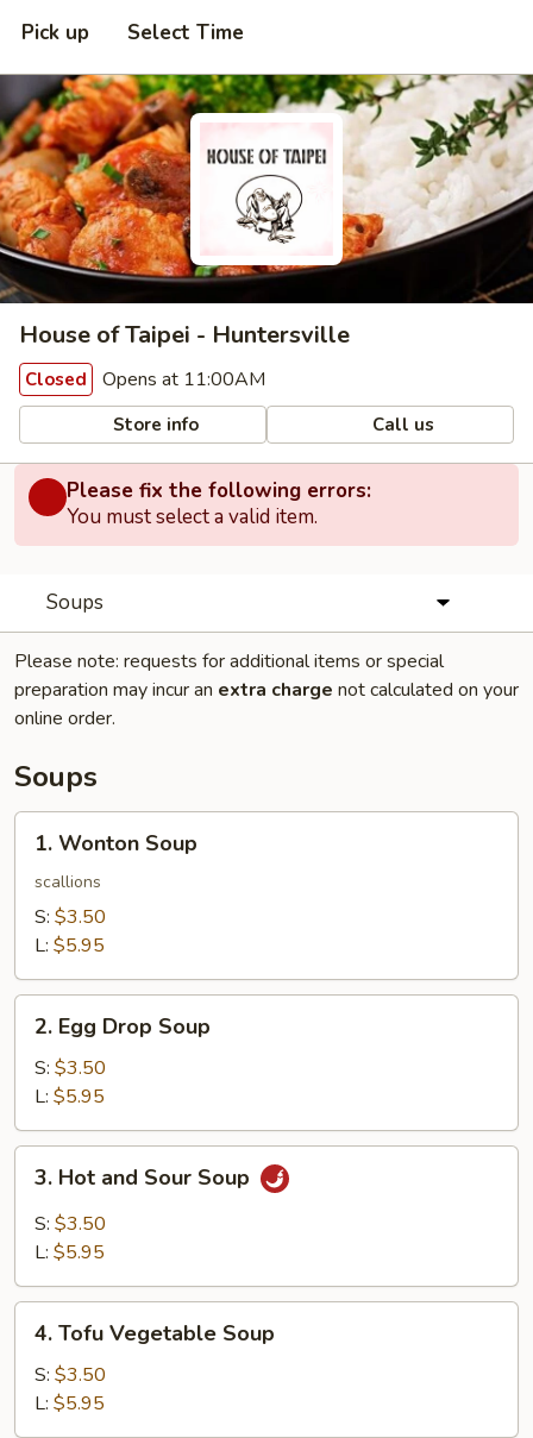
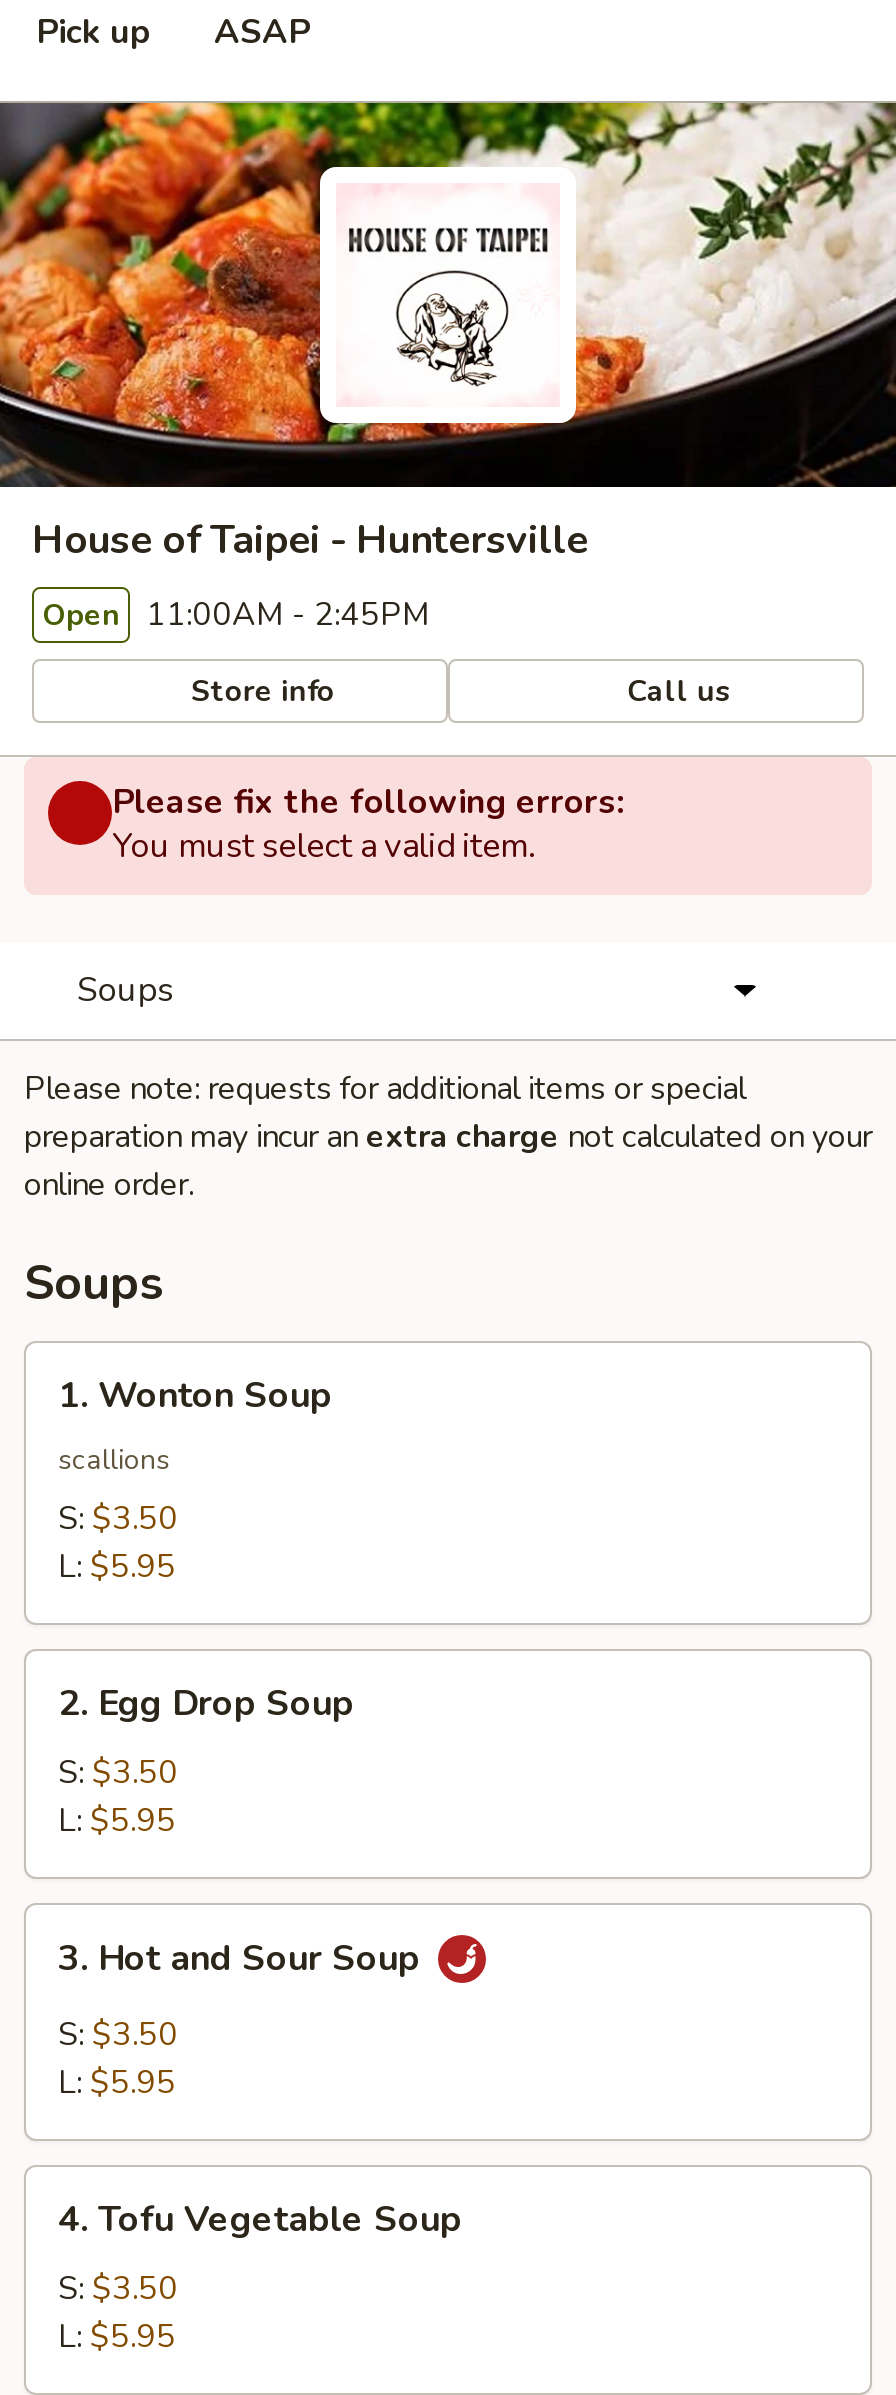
[127,19,244,46] Select Time -> [214,9,310,55] ASAP
[25,366,265,393] Closed Opens at 11:00AM -> [42,593,430,637] Open 11:00AM - 2:45PM

